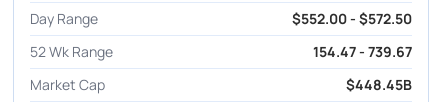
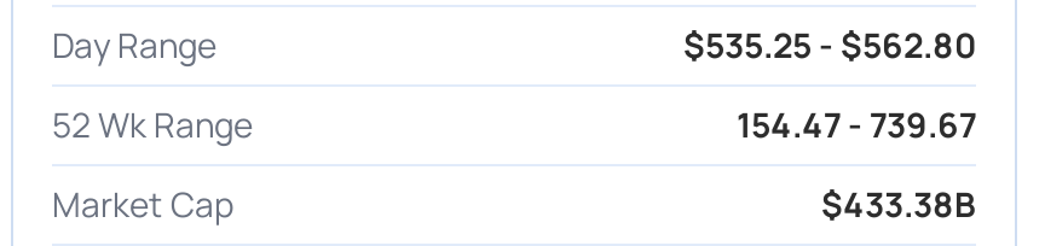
[292,9,412,28] $552.00 - $572.50 -> [683,22,976,68] $535.25 - $562.80
[346,75,412,94] $448.45B -> [821,182,976,227] $433.38B

